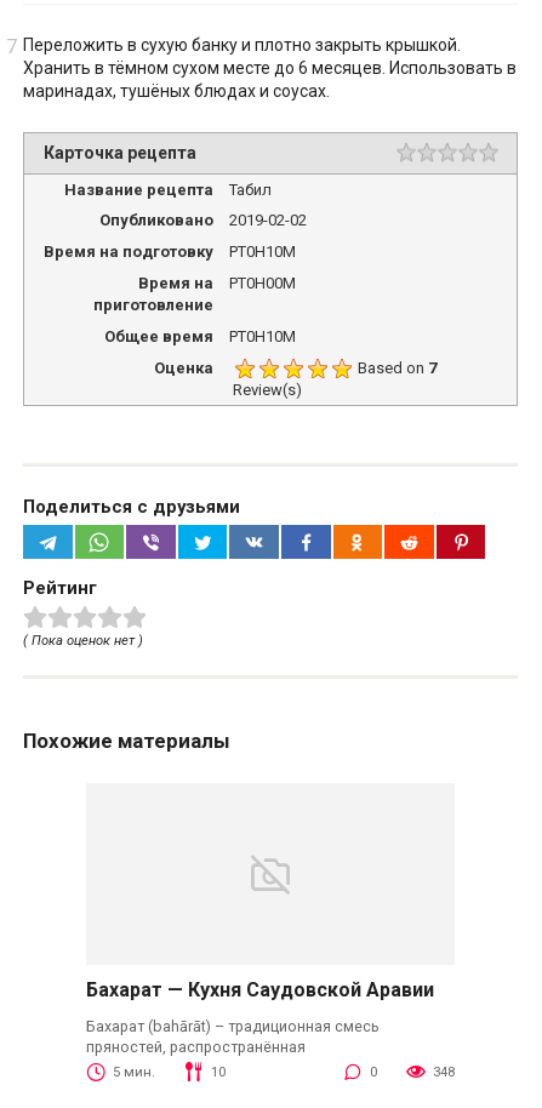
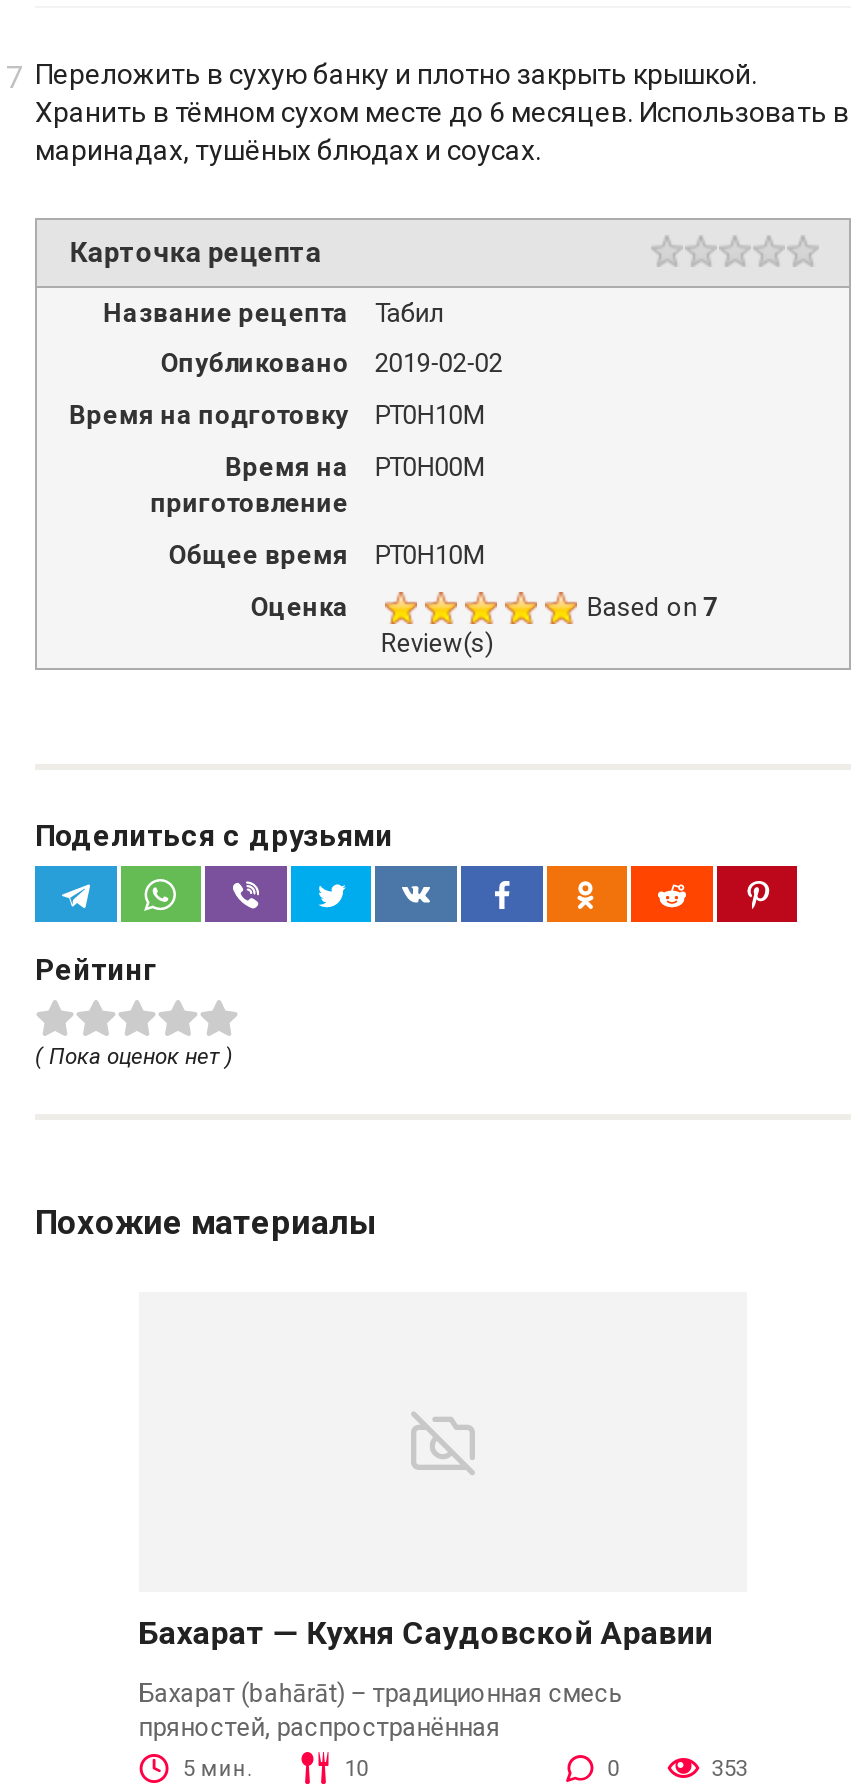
[433,1064,455,1080] 348 -> [711,1755,747,1781] 353

